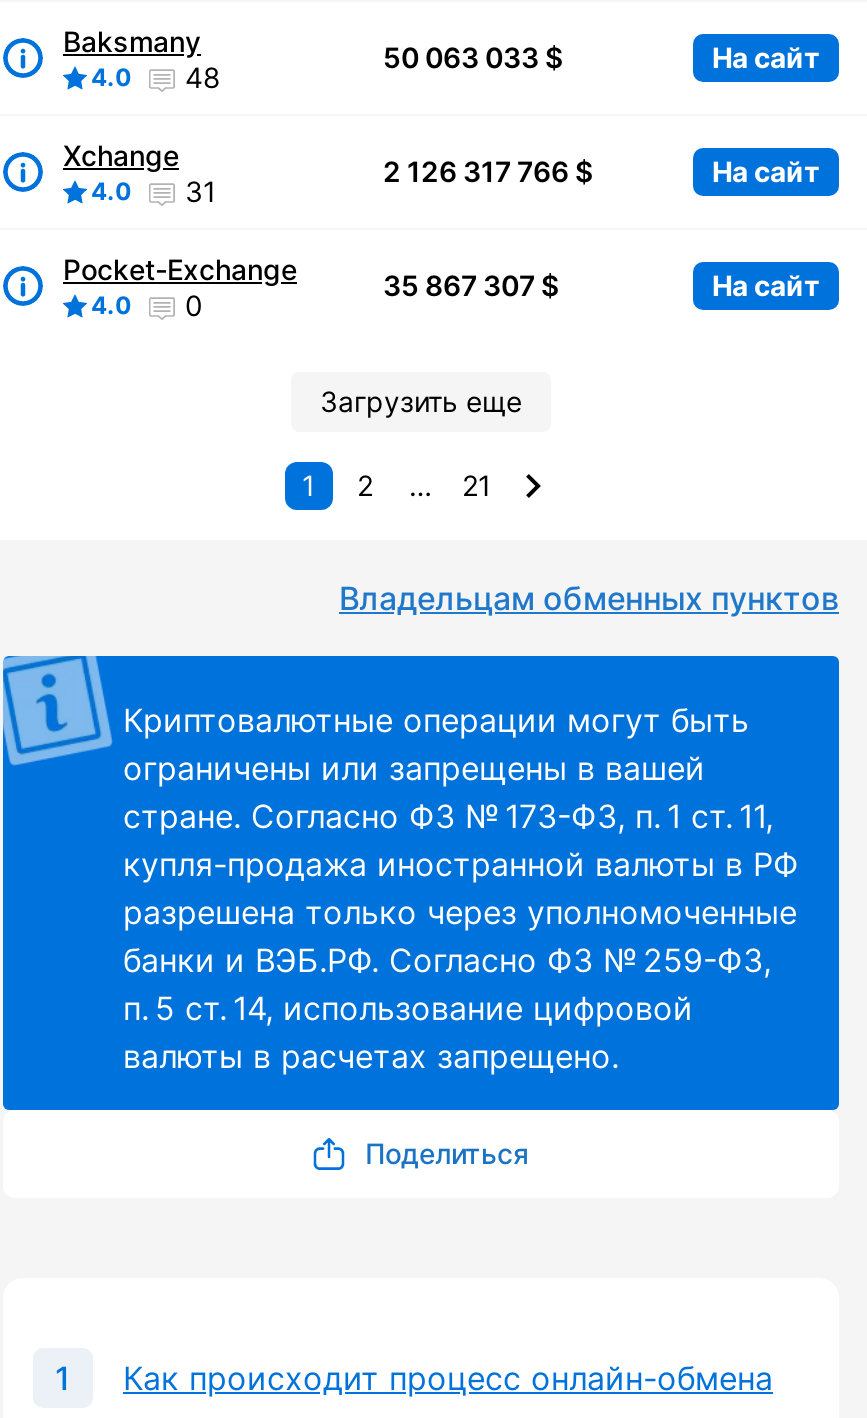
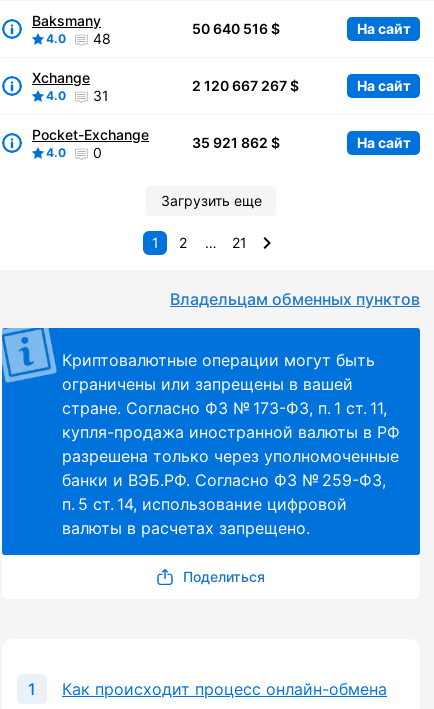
[383,41,563,75] 50 063 033 $ -> [192,20,280,37] 50 640 516 $
[383,155,593,189] 2 126 317 766 $ -> [192,77,299,94] 2 120 667 267 $
[383,269,559,303] 35 867 307 $ -> [192,134,280,151] 35 921 862 $

